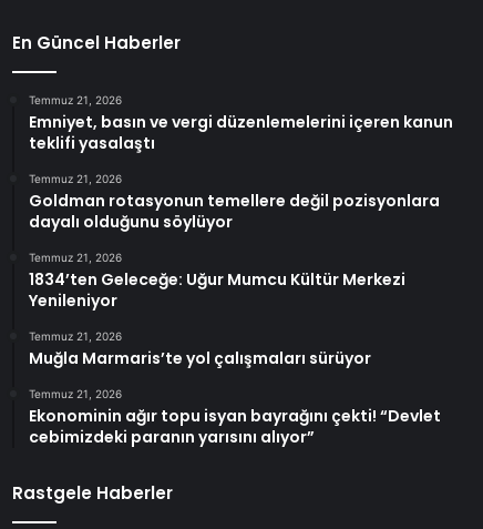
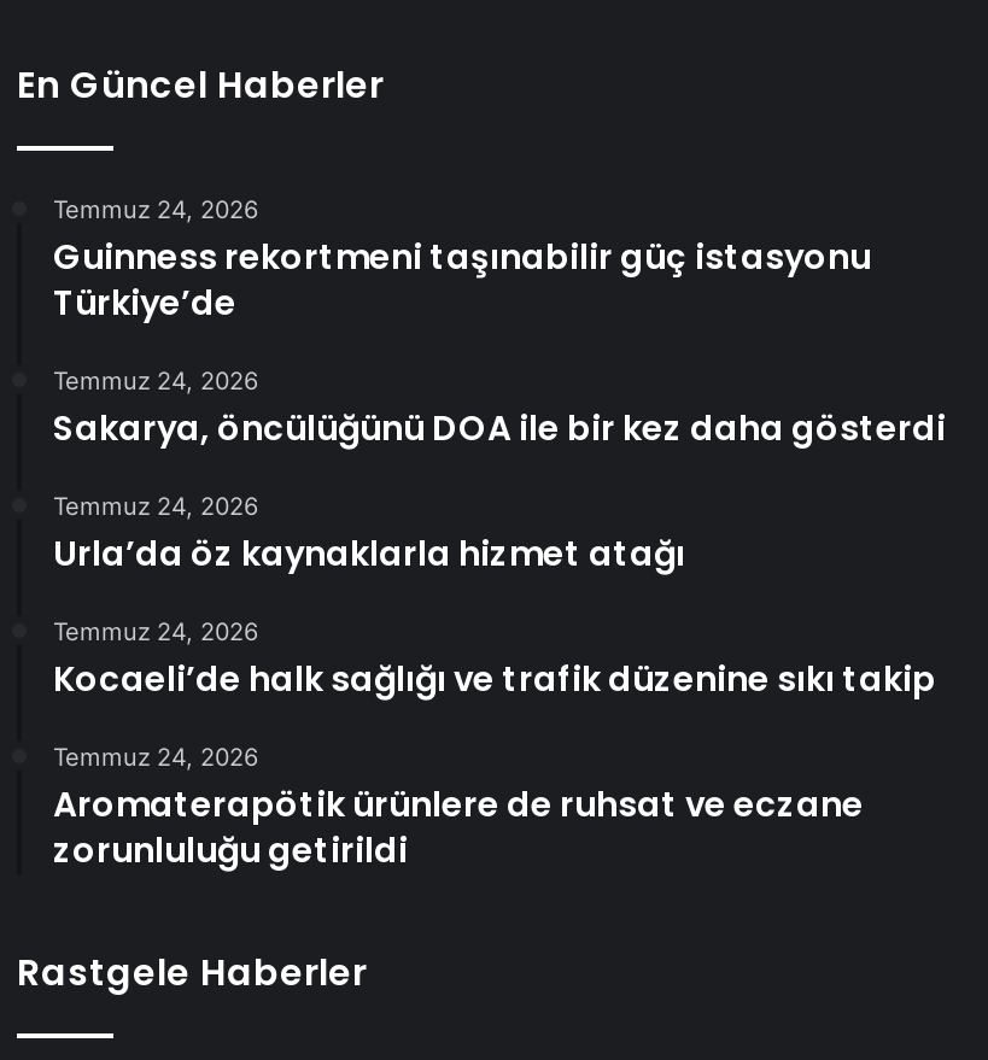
[29,93,453,154] Temmuz 21, 2026 | Emniyet, basın ve vergi düzenlemelerini içeren kanun | teklifi yasalaştı -> [53,194,871,327] Temmuz 24, 2026 | Guinness rekortmeni taşınabilir güç istasyonu | Türkiye’de
[29,172,440,233] Temmuz 21, 2026 | Goldman rotasyonun temellere değil pozisyonlara | dayalı olduğunu söylüyor -> [53,366,946,452] Temmuz 24, 2026 | Sakarya, öncülüğünü DOA ile bir kez daha gösterdi
[29,251,405,312] Temmuz 21, 2026 | 1834’ten Geleceğe: Uğur Mumcu Kültür Merkezi | Yenileniyor -> [53,491,685,578] Temmuz 24, 2026 | Urla’da öz kaynaklarla hizmet atağı
[29,329,371,369] Temmuz 21, 2026 | Muğla Marmaris’te yol çalışmaları sürüyor -> [53,616,936,703] Temmuz 24, 2026 | Kocaeli’de halk sağlığı ve trafik düzenine sıkı takip
[29,387,441,448] Temmuz 21, 2026 | Ekonominin ağır topu isyan bayrağını çekti! “Devlet | cebimizdeki paranın yarısını alıyor” -> [53,742,864,875] Temmuz 24, 2026 | Aromaterapötik ürünlere de ruhsat ve eczane | zorunluluğu getirildi

